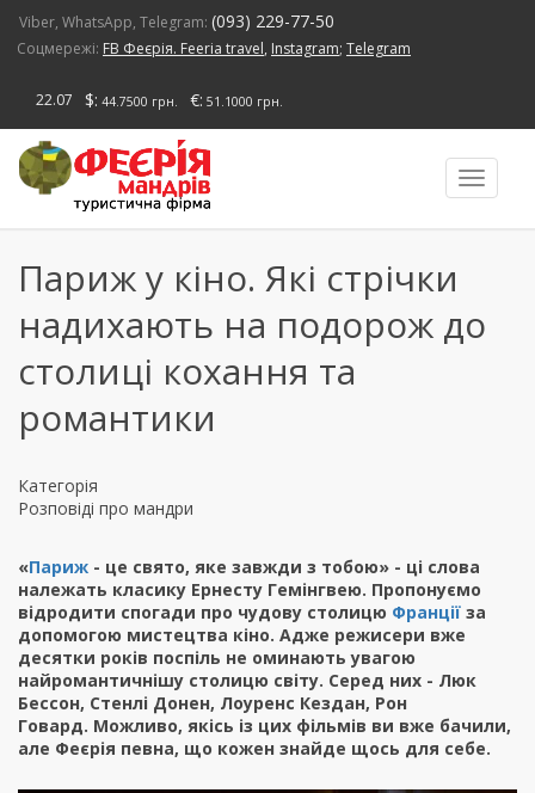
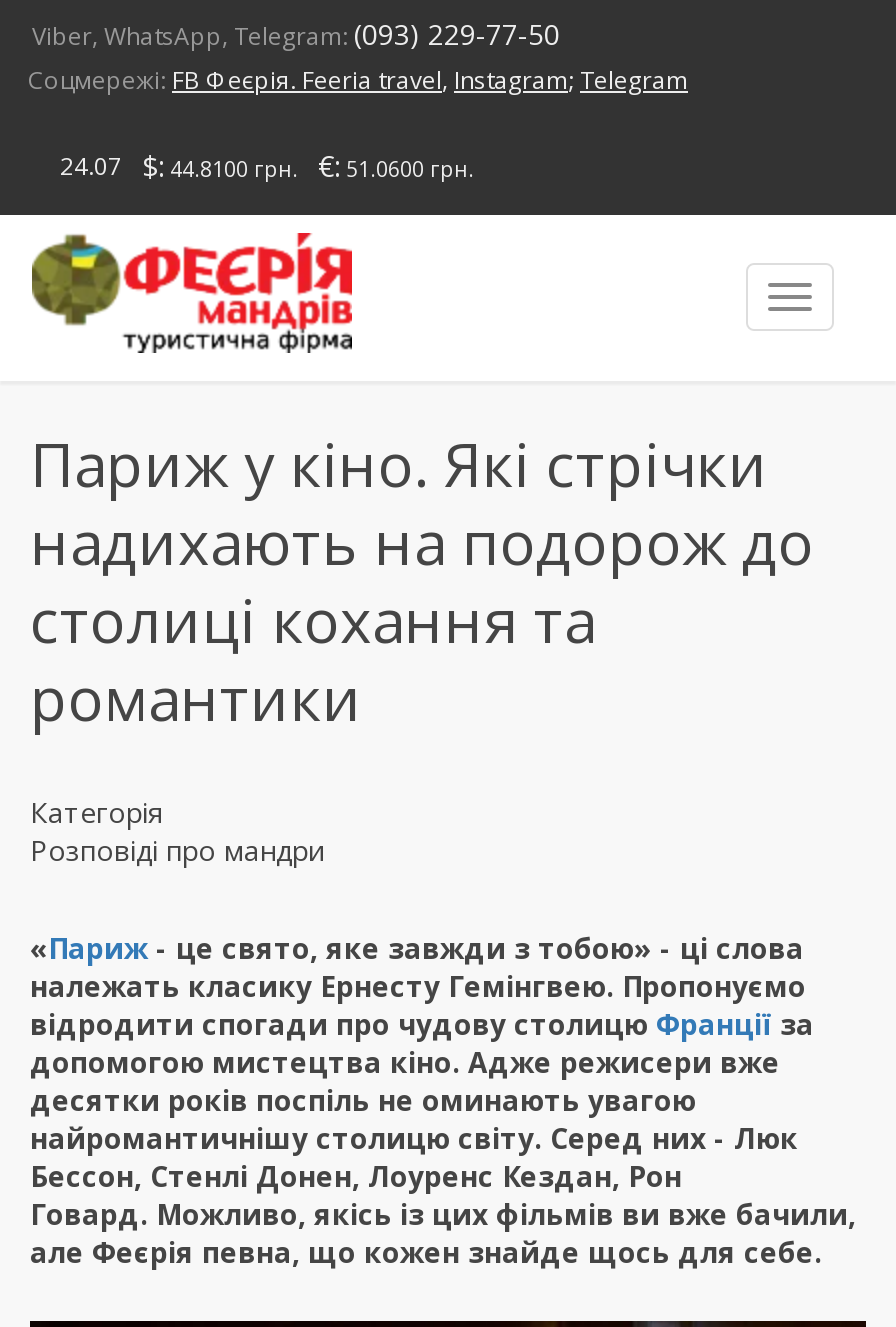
[36,88,283,111] 22.07 $: 44.7500 грн. €: 51.1000 грн. -> [60,147,474,185] 24.07 $: 44.8100 грн. €: 51.0600 грн.

